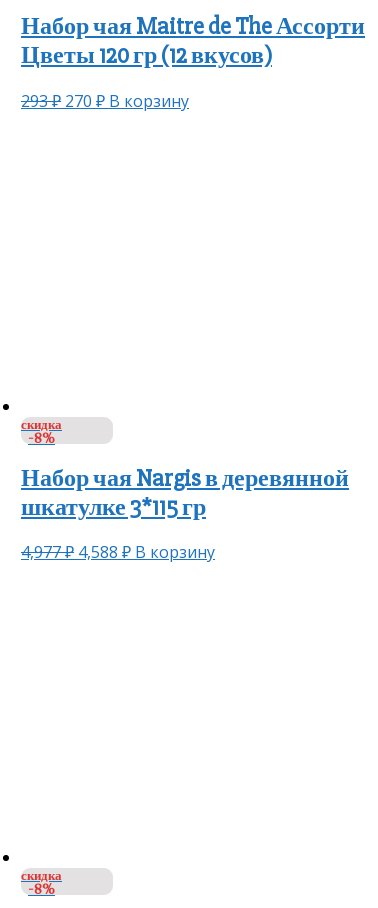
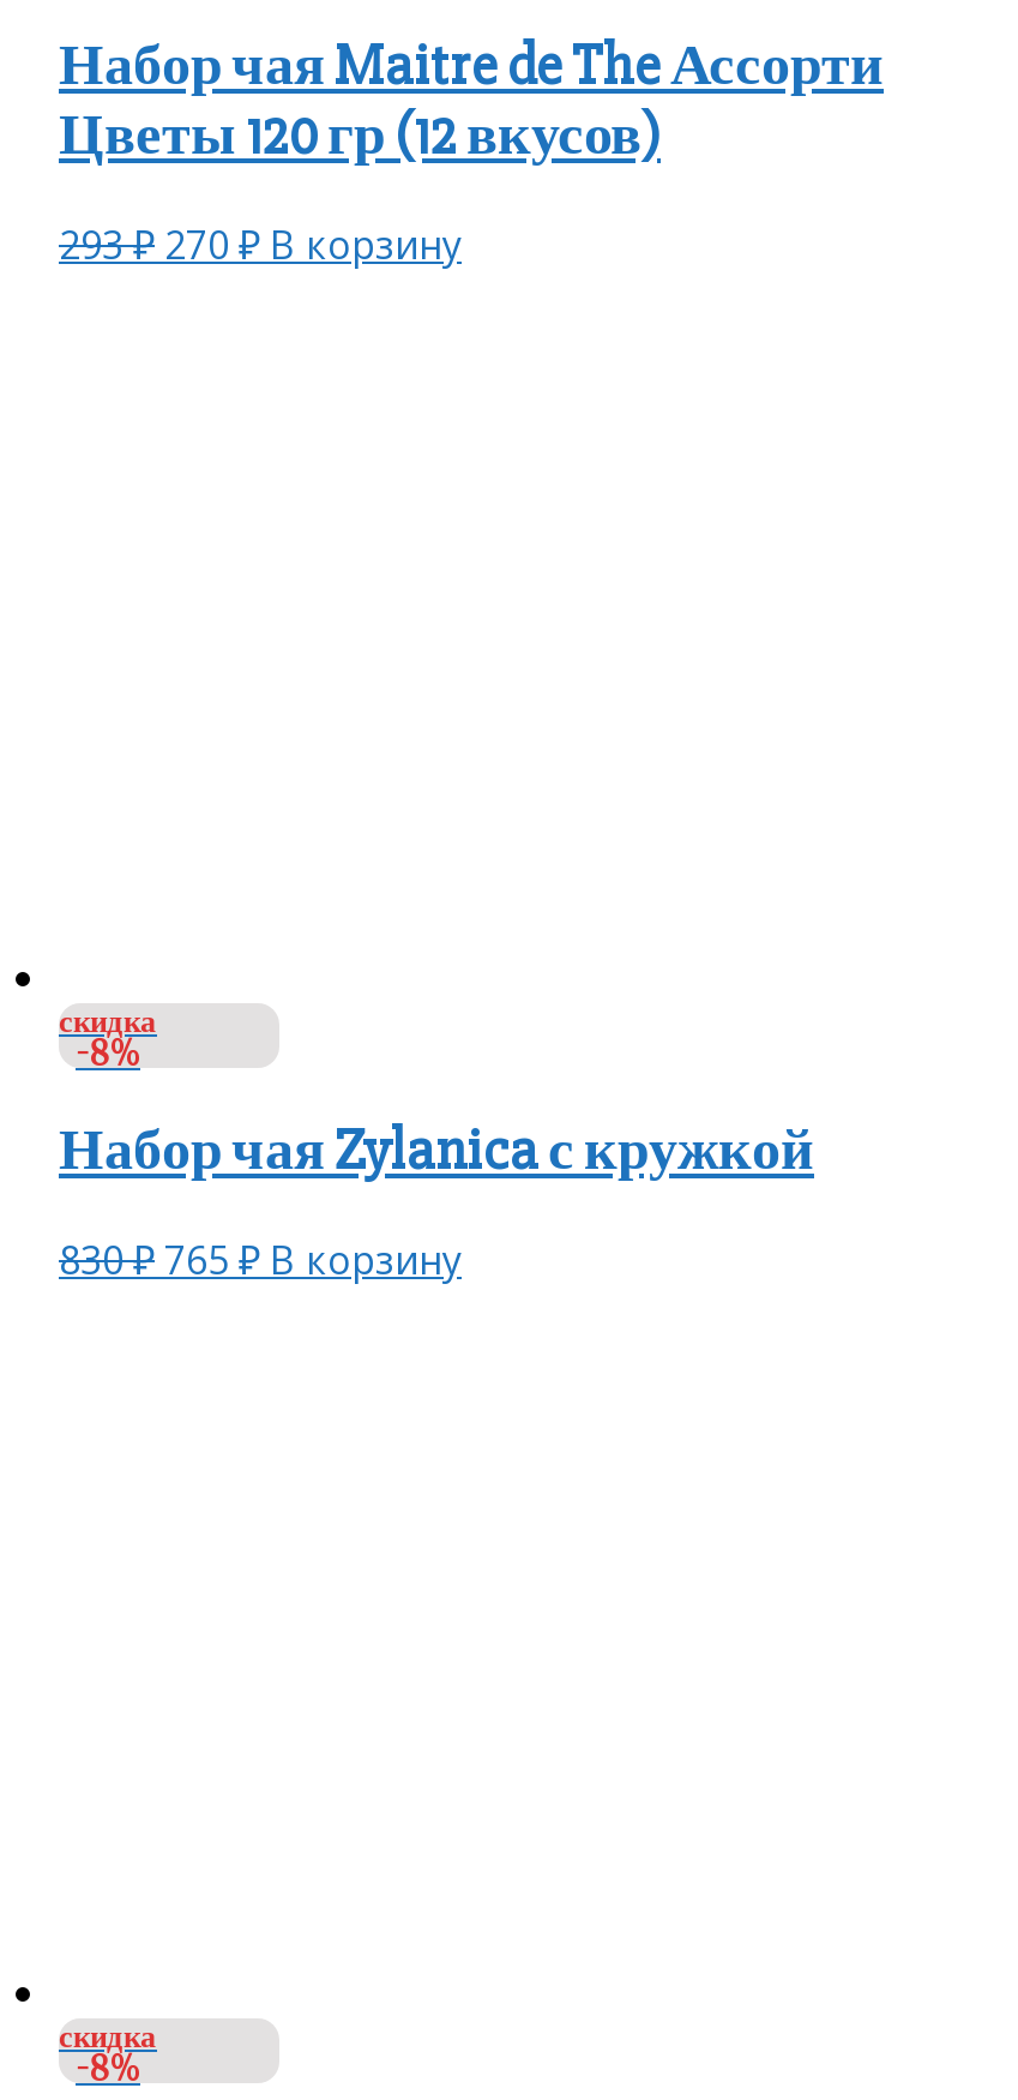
[21,463,349,521] Набор чая Nargis в деревянной | шкатулке 3*115 гр -> [59,1115,814,1184] Набор чая Zylanica с кружкой
[21,541,215,563] 4,977₽ 4,588 ₽ В корзину -> [59,1232,462,1285] 830₽ 765 ₽ В корзину

